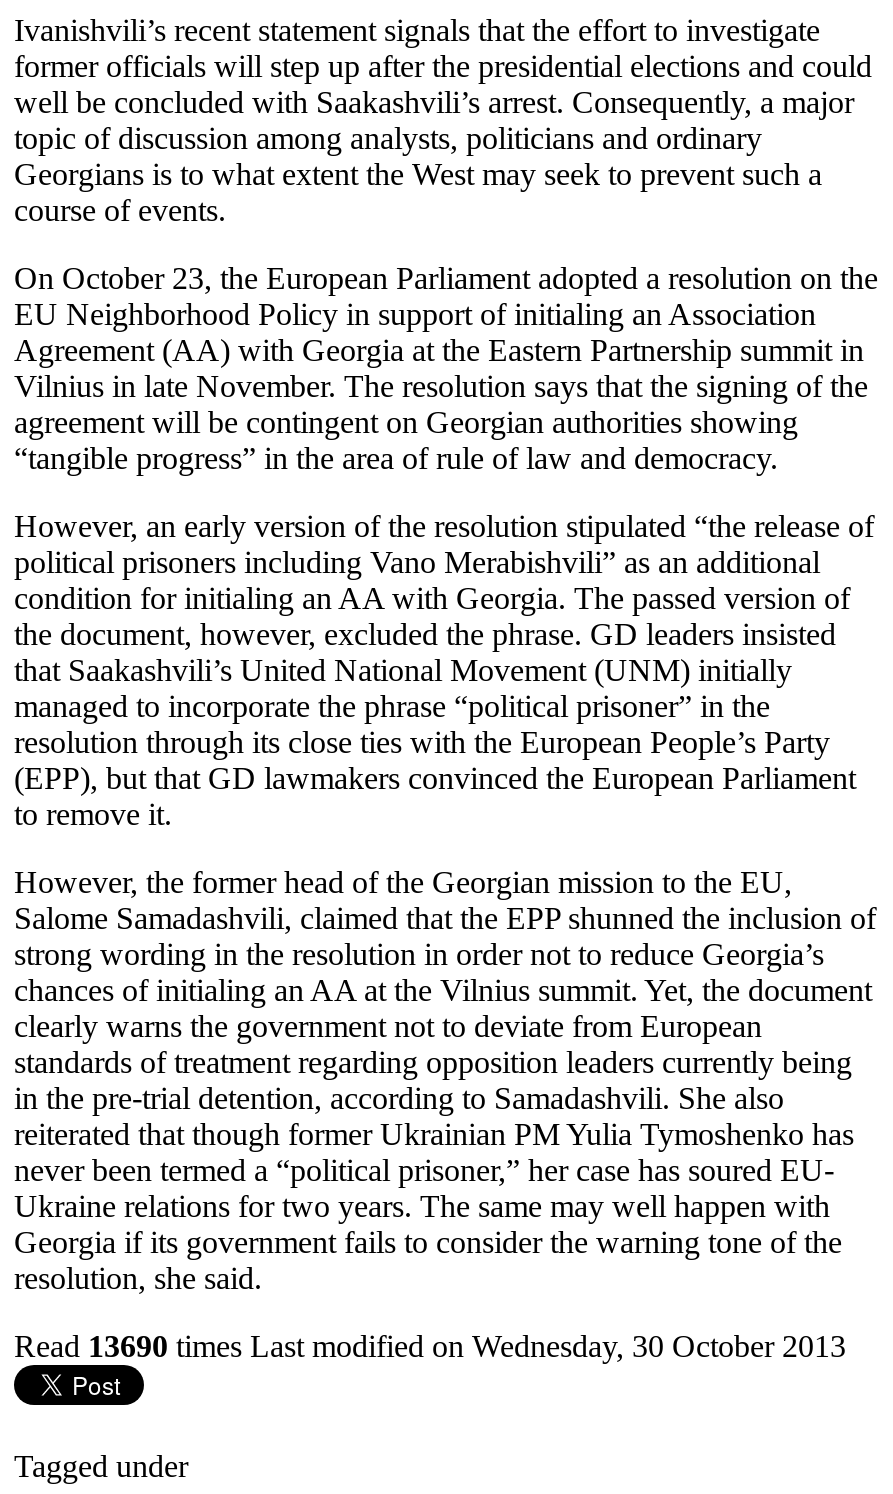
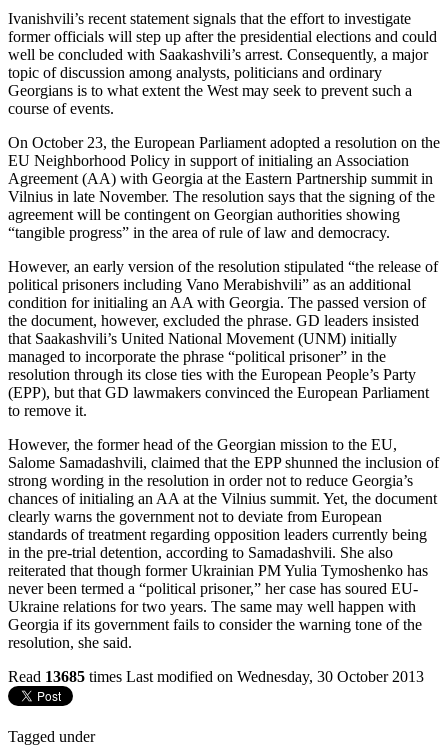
[14,1329,846,1363] Read 13690 times Last modified on Wednesday, 30 October 2013 -> [8,668,424,685] Read 13685 times Last modified on Wednesday, 30 October 2013

